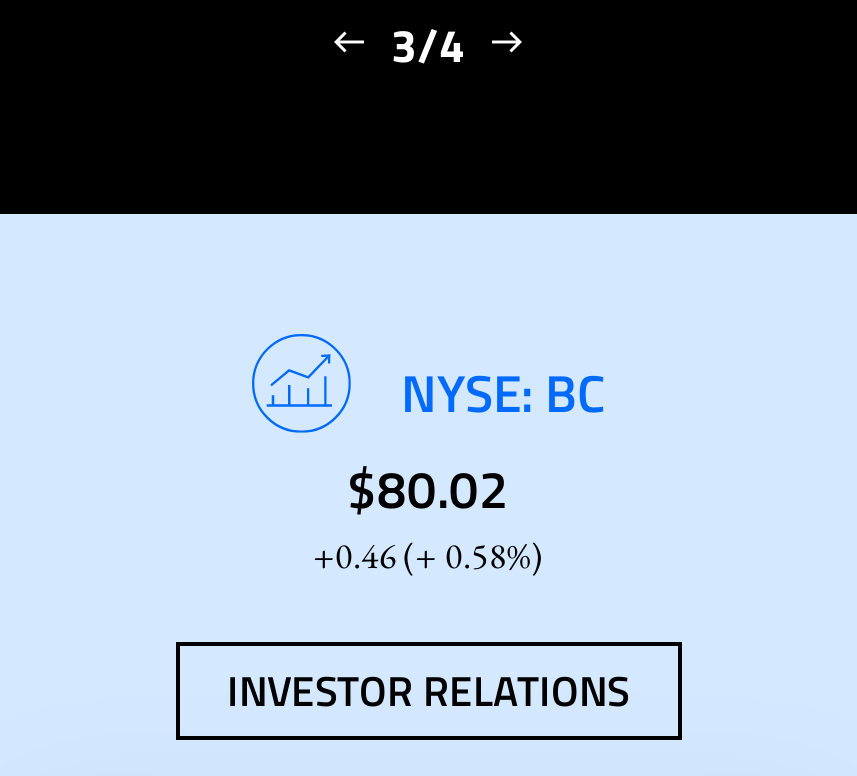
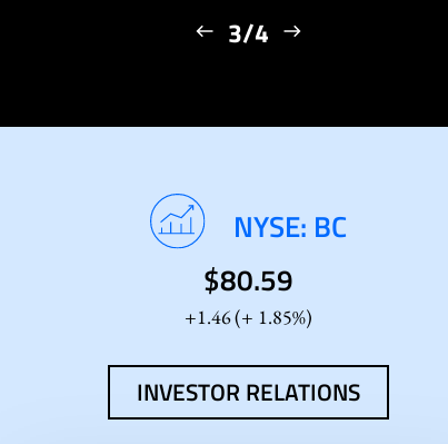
[347,450,509,528] $80.02 -> [203,258,293,302] $80.59
[335,532,415,578] 0.46 ( -> [196,304,241,329] 1.46 (
[445,532,543,578] 0.58%) -> [257,304,312,329] 1.85%)

